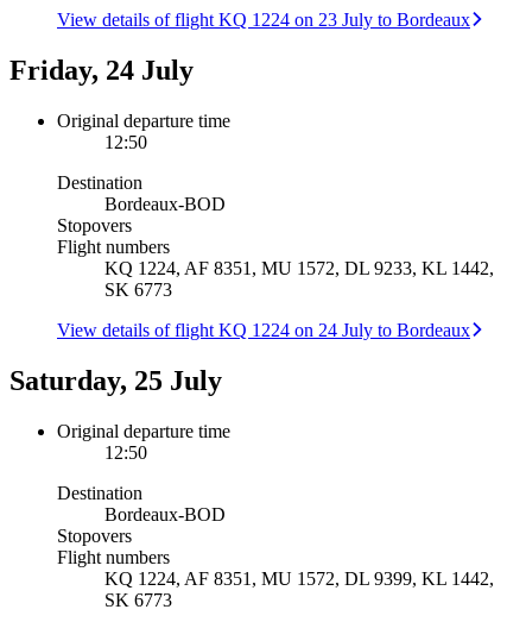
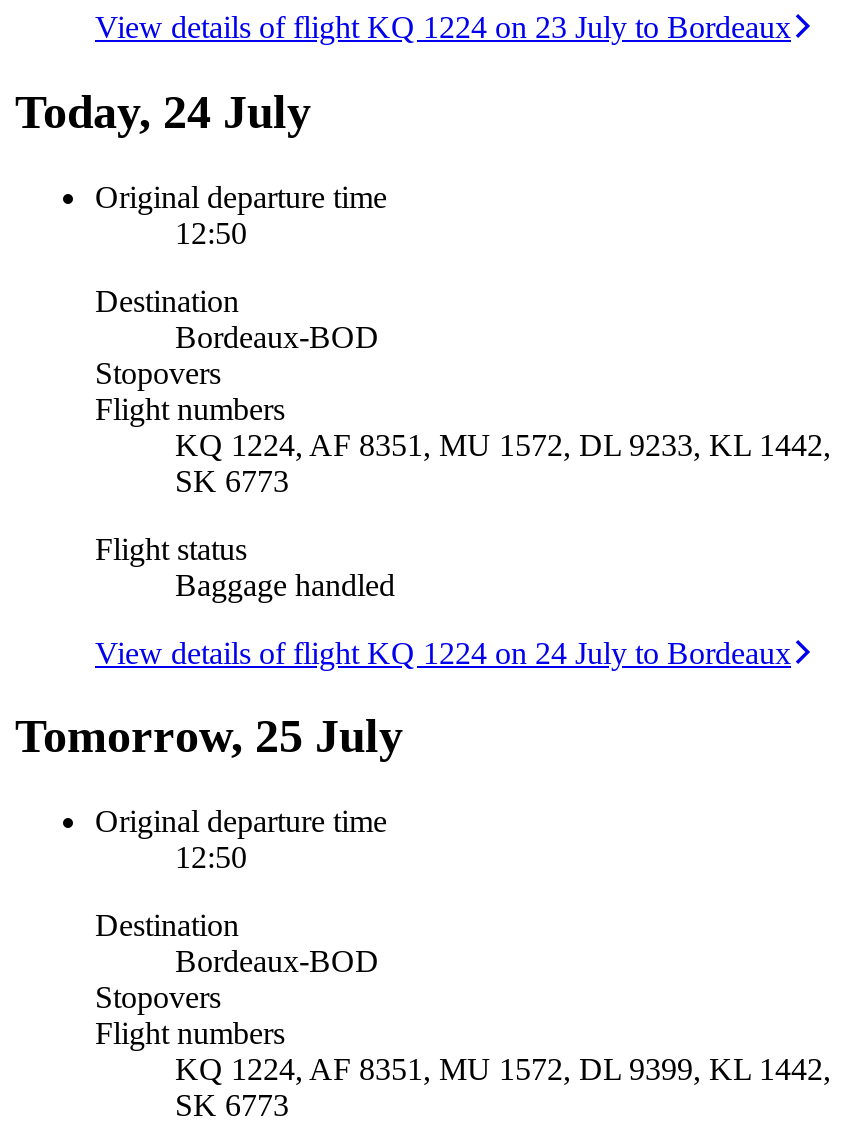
[9,55,194,86] Friday, 24 July -> [15,85,311,137] Today, 24 July
none -> [95,531,395,601] Flight status | Baggage handled
[9,365,222,396] Saturday, 25 July -> [15,711,403,763] Tomorrow, 25 July

